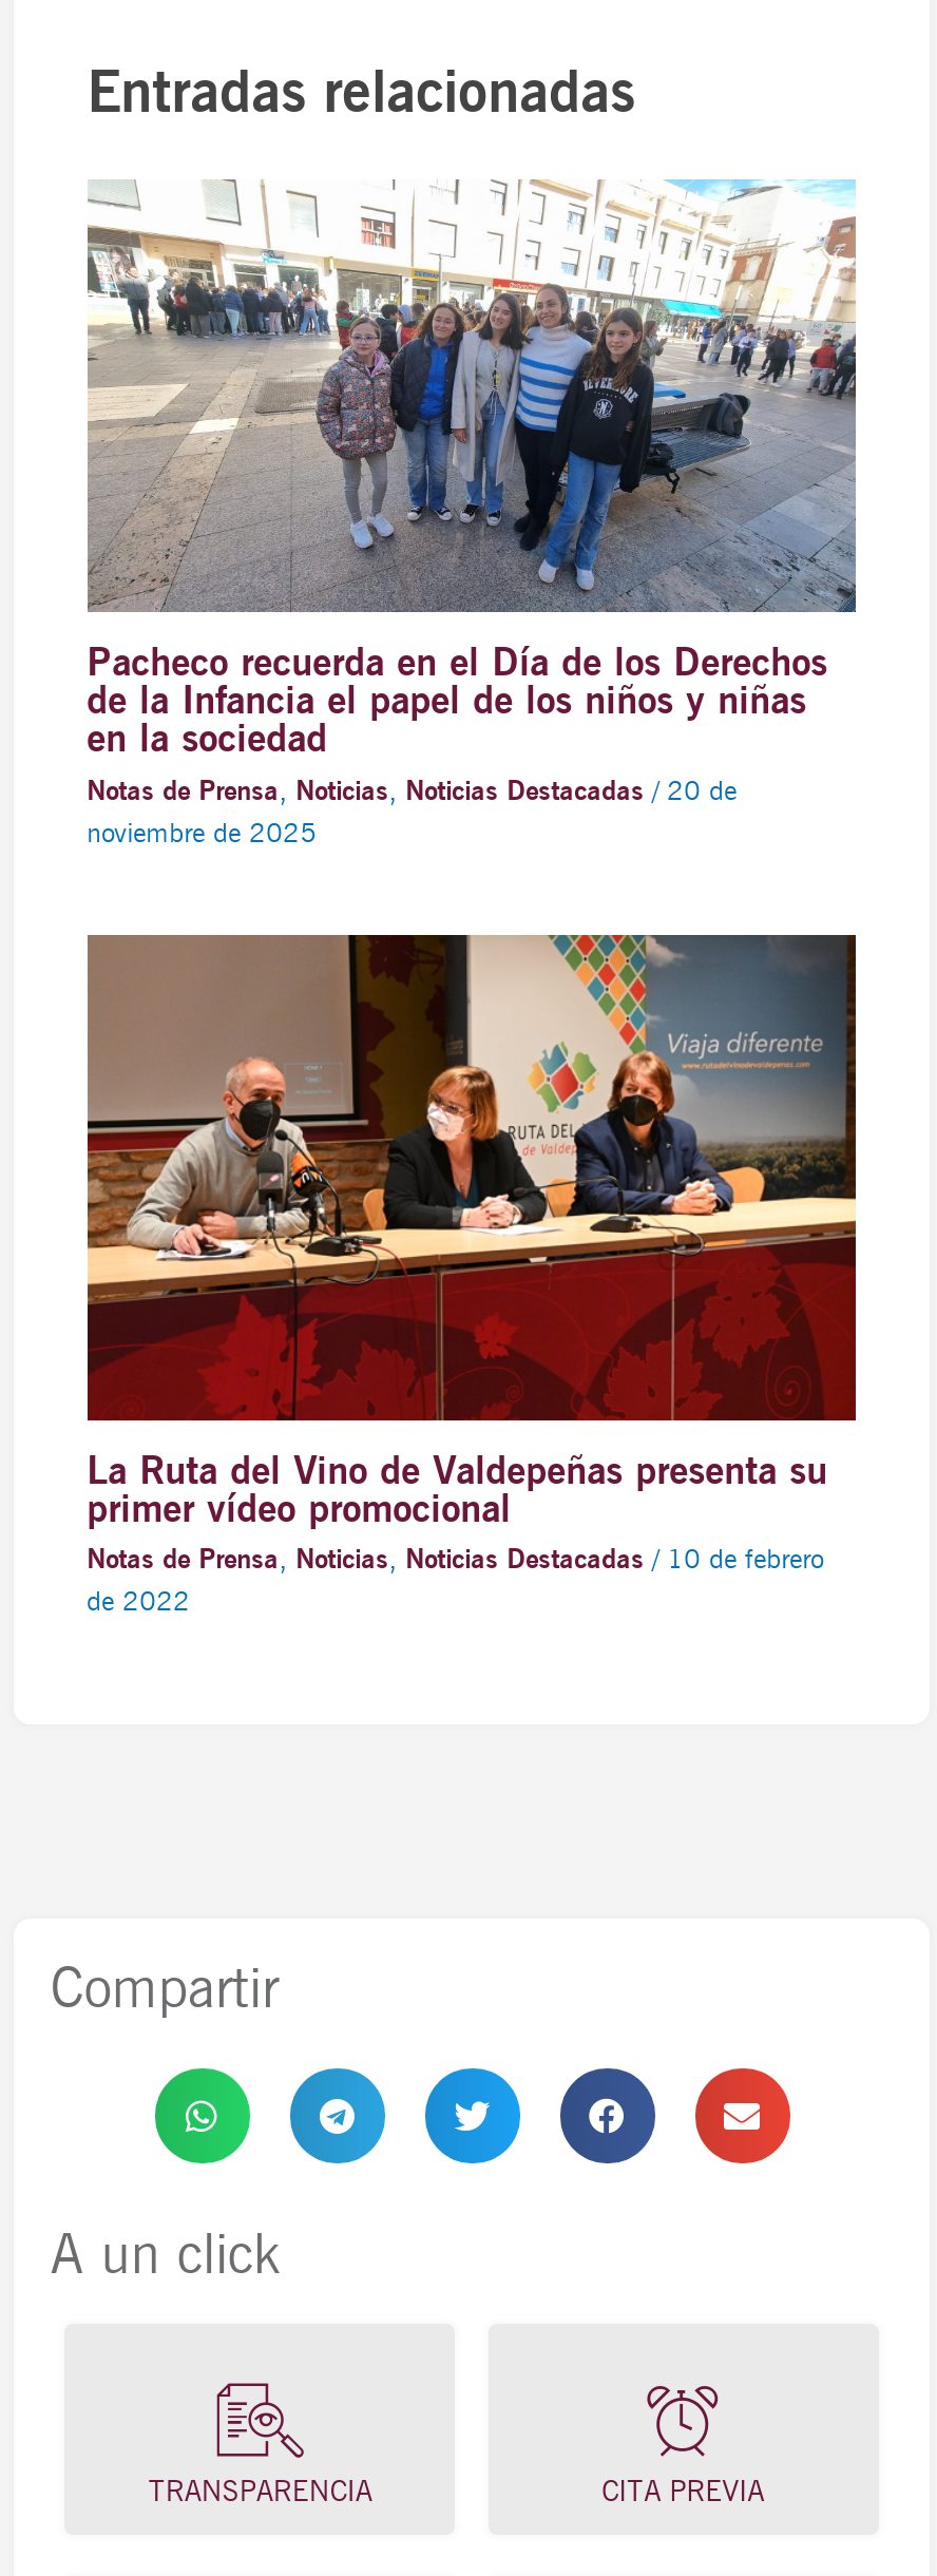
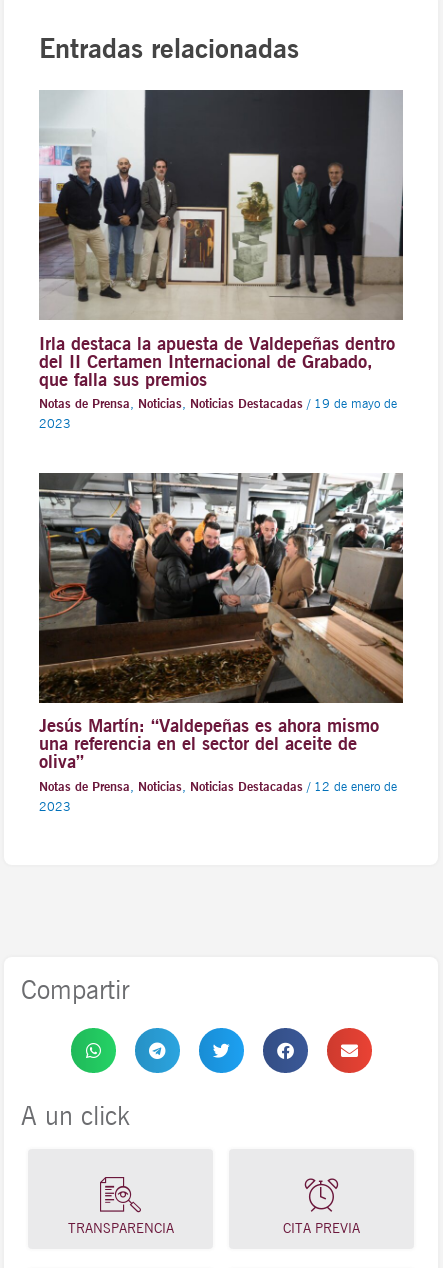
[87,179,856,848] [image] | Pacheco recuerda en el Día de los Derechos | de la Infancia el papel de los niños y niñas | en la sociedad | Notas de Prensa, Noticias, Noticias Destacadas / 20 de | noviembre de 2025 -> [39,89,403,431] [image] | Irla destaca la apuesta de Valdepeñas dentro | del II Certamen Internacional de Grabado, | que falla sus premios | Notas de Prensa, Noticias, Noticias Destacadas / 19 de mayo de | 2023
[87,933,858,1618] [image] | La Ruta del Vino de Valdepeñas presenta su | primer vídeo promocional | Notas de Prensa, Noticias, Noticias Destacadas / 10 de febrero | de 2022 -> [38,472,404,814] [image] | Jesús Martín: “Valdepeñas es ahora mismo | una referencia en el sector del aceite de | oliva” | Notas de Prensa, Noticias, Noticias Destacadas / 12 de enero de | 2023

